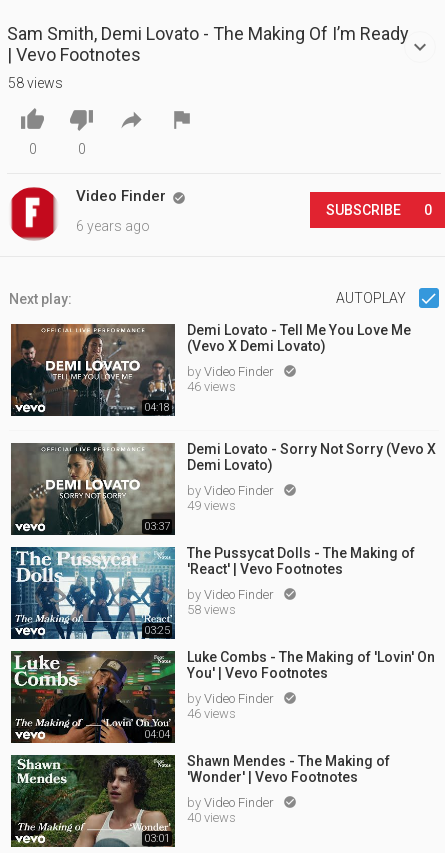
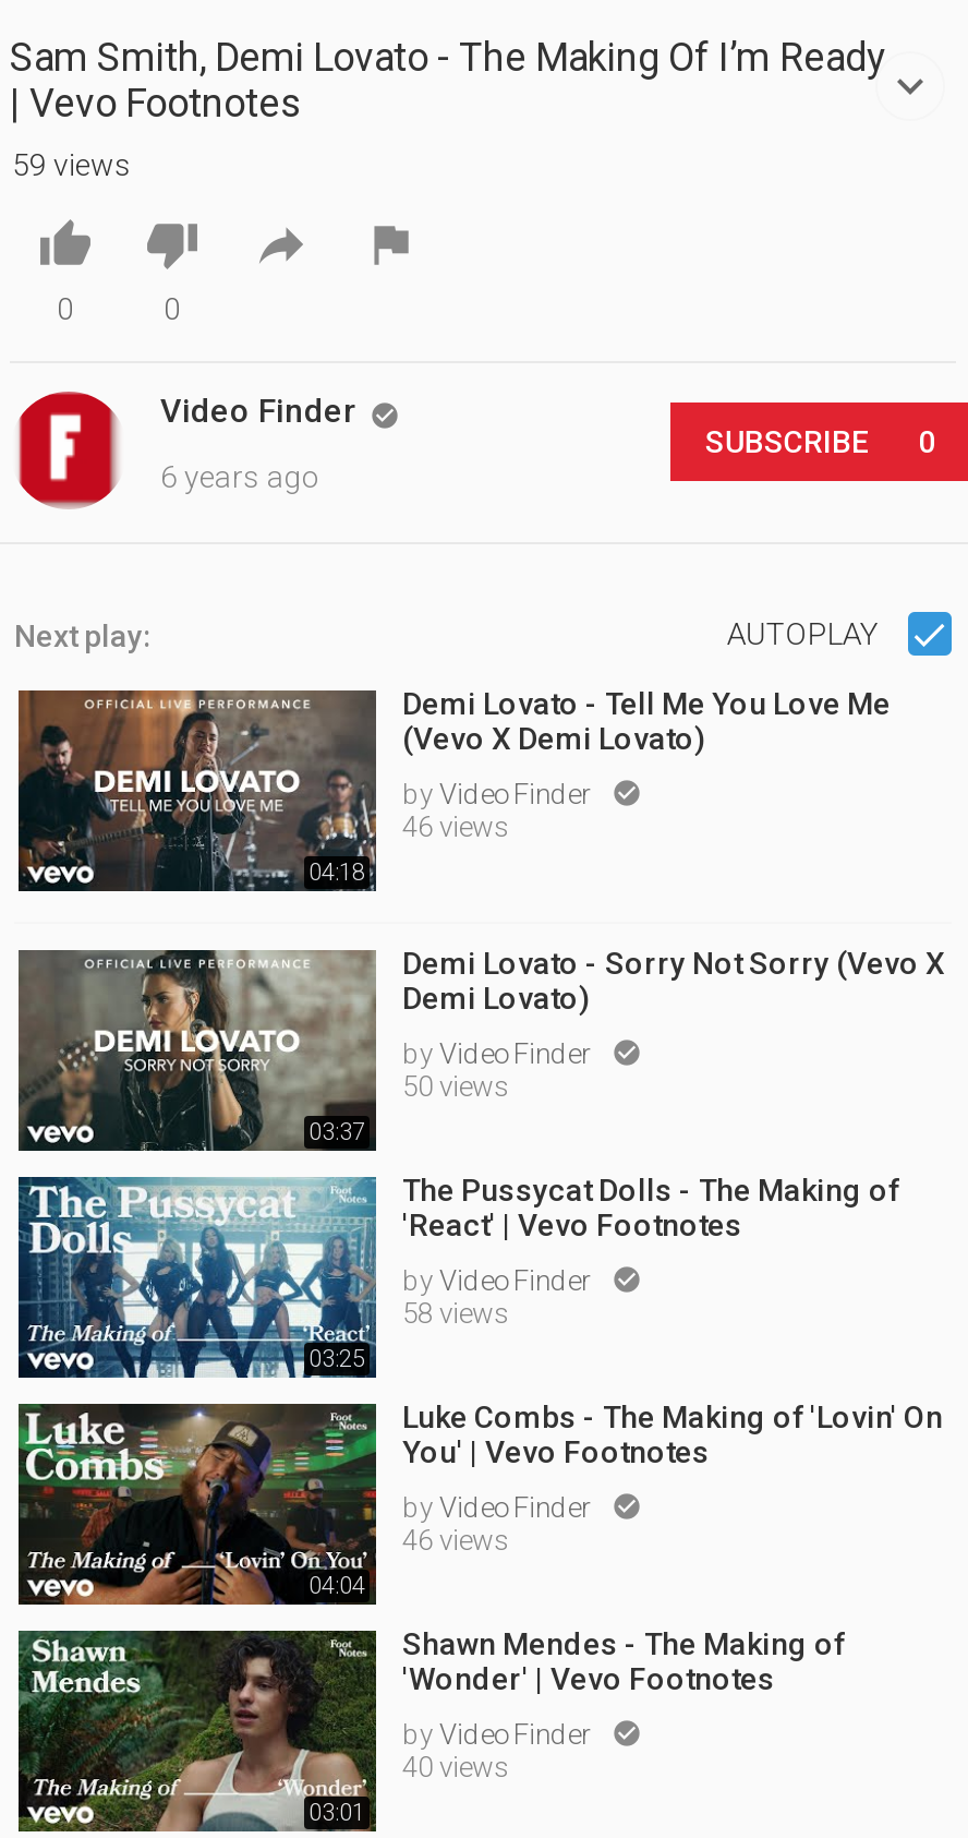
[8,75,63,91] 58 views -> [12,147,132,182] 59 views
[187,498,236,513] 49 views -> [402,1070,509,1103] 50 views

